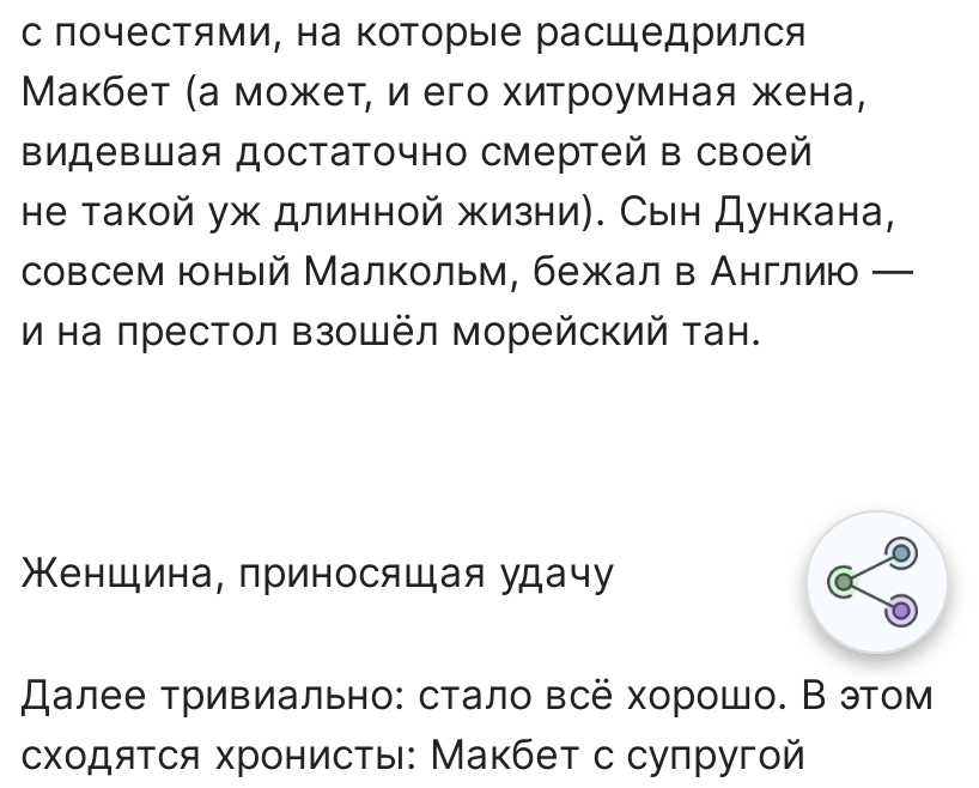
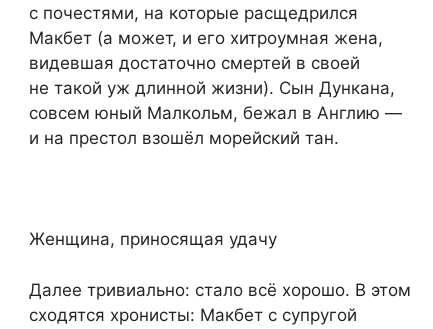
[798,510,956,663] [image] -> none

